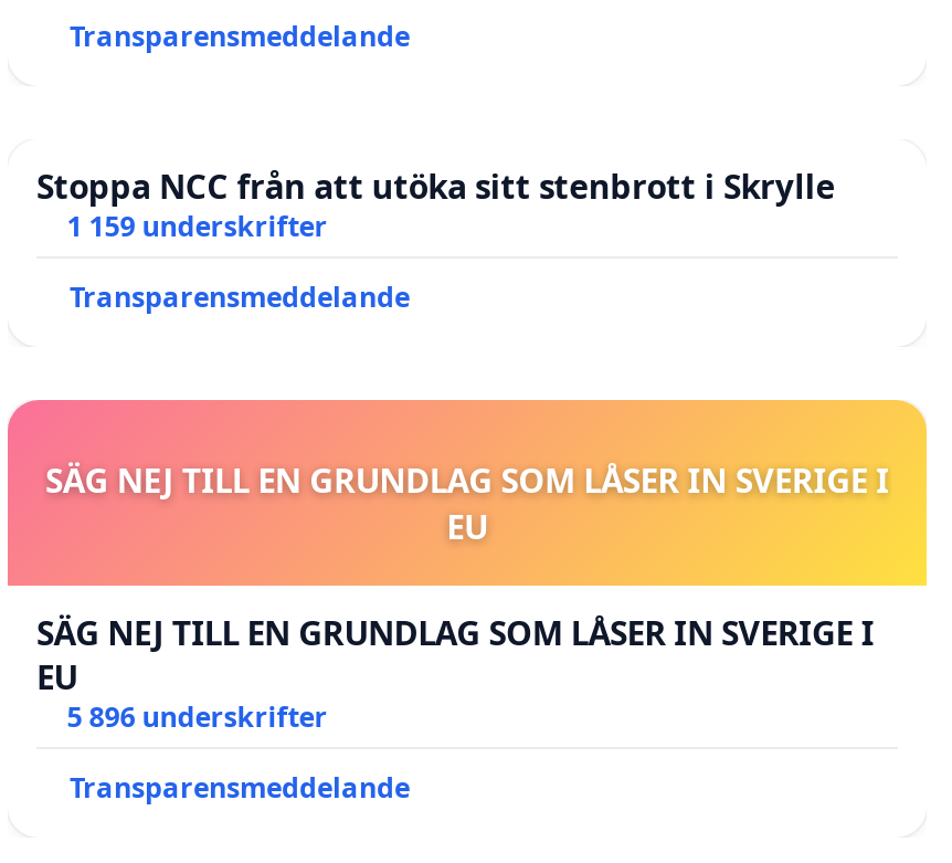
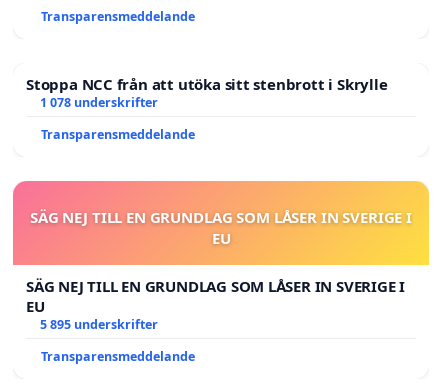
[67,208,328,245] 1 159 underskrifter -> [40,94,158,111] 1 078 underskrifter
[67,698,328,736] 5 896 underskrifter -> [40,316,158,333] 5 895 underskrifter

